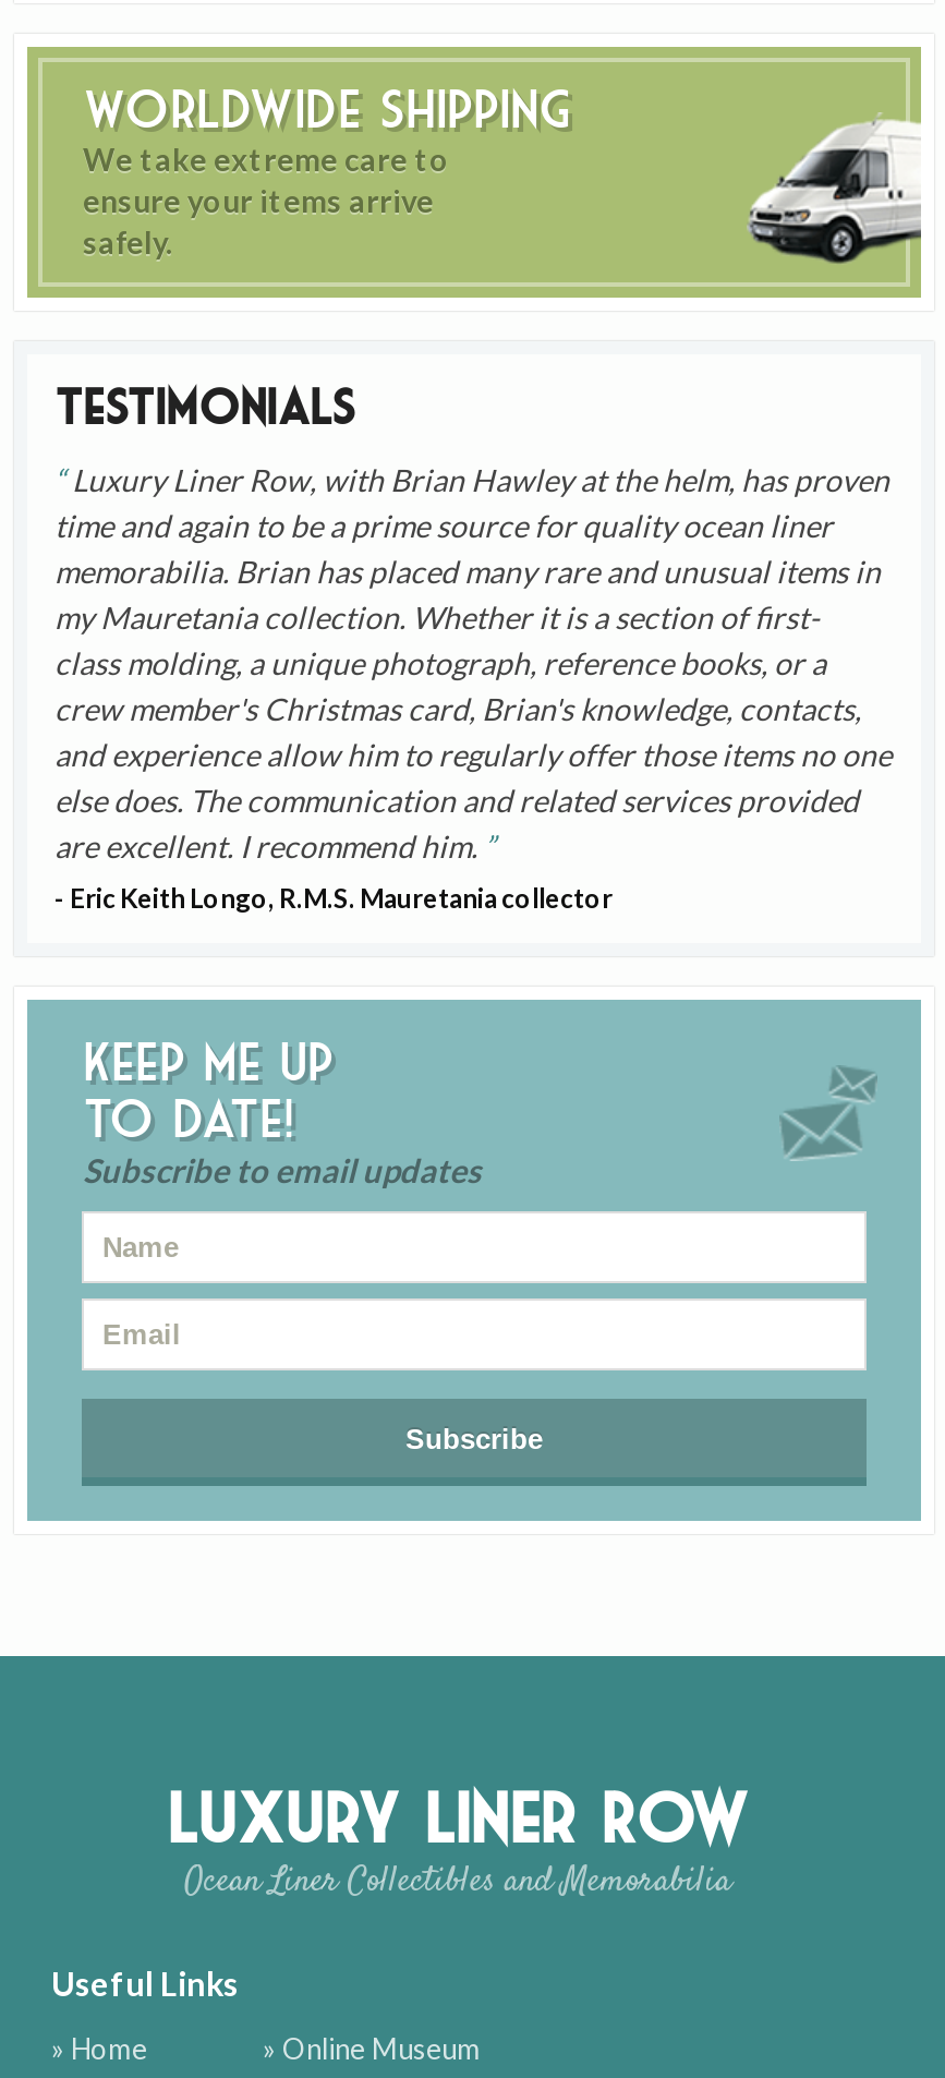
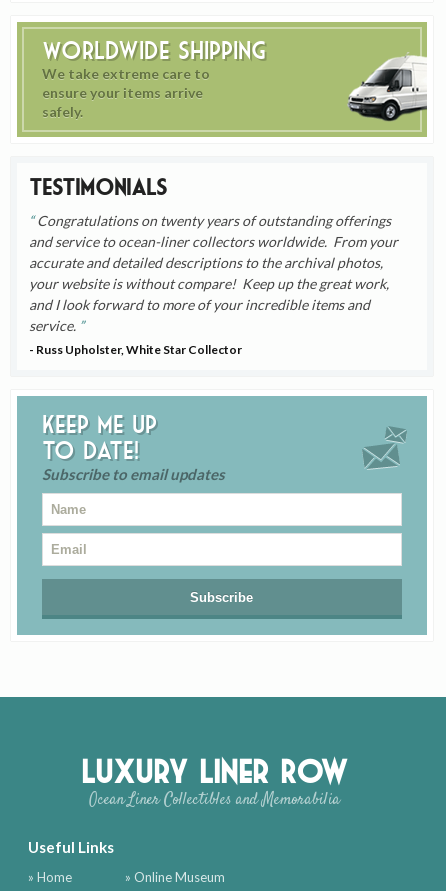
[54,461,891,914] Luxury Liner Row, with Brian Hawley at the helm, has proven | time and again to be a prime source for quality ocean liner | memorabilia. Brian has placed many rare and unusual items in | my Mauretania collection. Whether it is a section of first- | class molding, a unique photograph, reference books, or a | crew member's Christmas card, Brian's knowledge, contacts, | and experience allow him to regularly offer those items no one | else does. The communication and related services provided | are excellent. I recommend him. | - Eric Keith Longo, R.M.S. Mauretania collector -> [29,212,398,357] Congratulations on twenty years of outstanding offerings | and service to ocean-liner collectors worldwide. From your | accurate and detailed descriptions to the archival photos, | your website is without compare! Keep up the great work, | and I look forward to more of your incredible items and | service. | - Russ Upholster, White Star Collector

